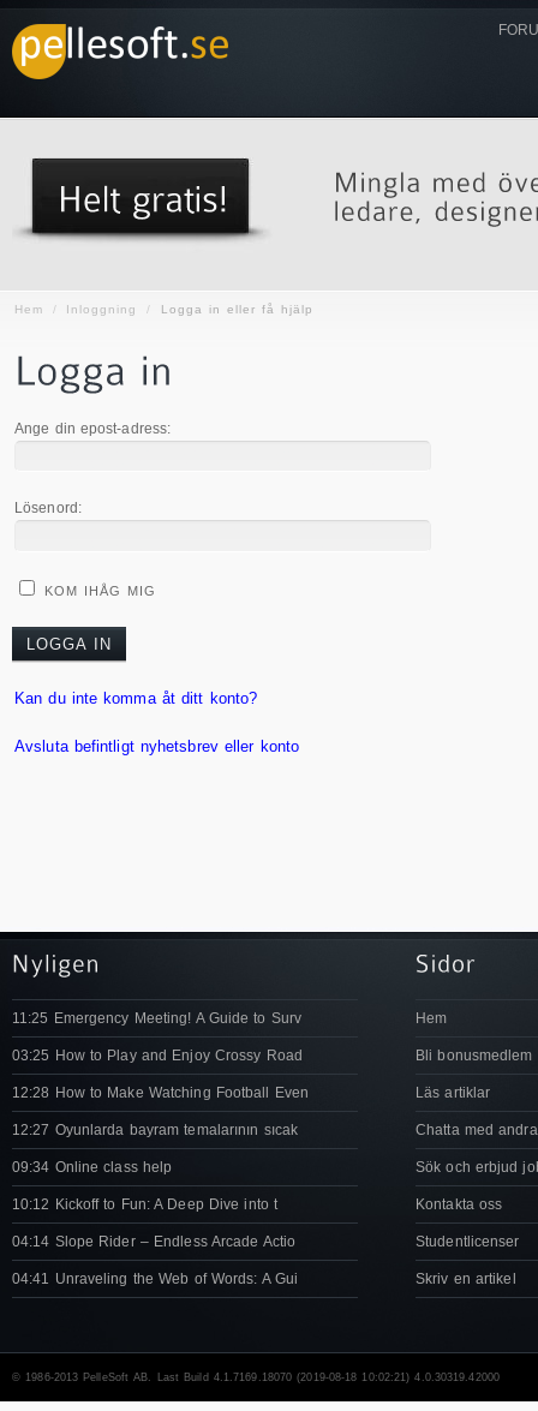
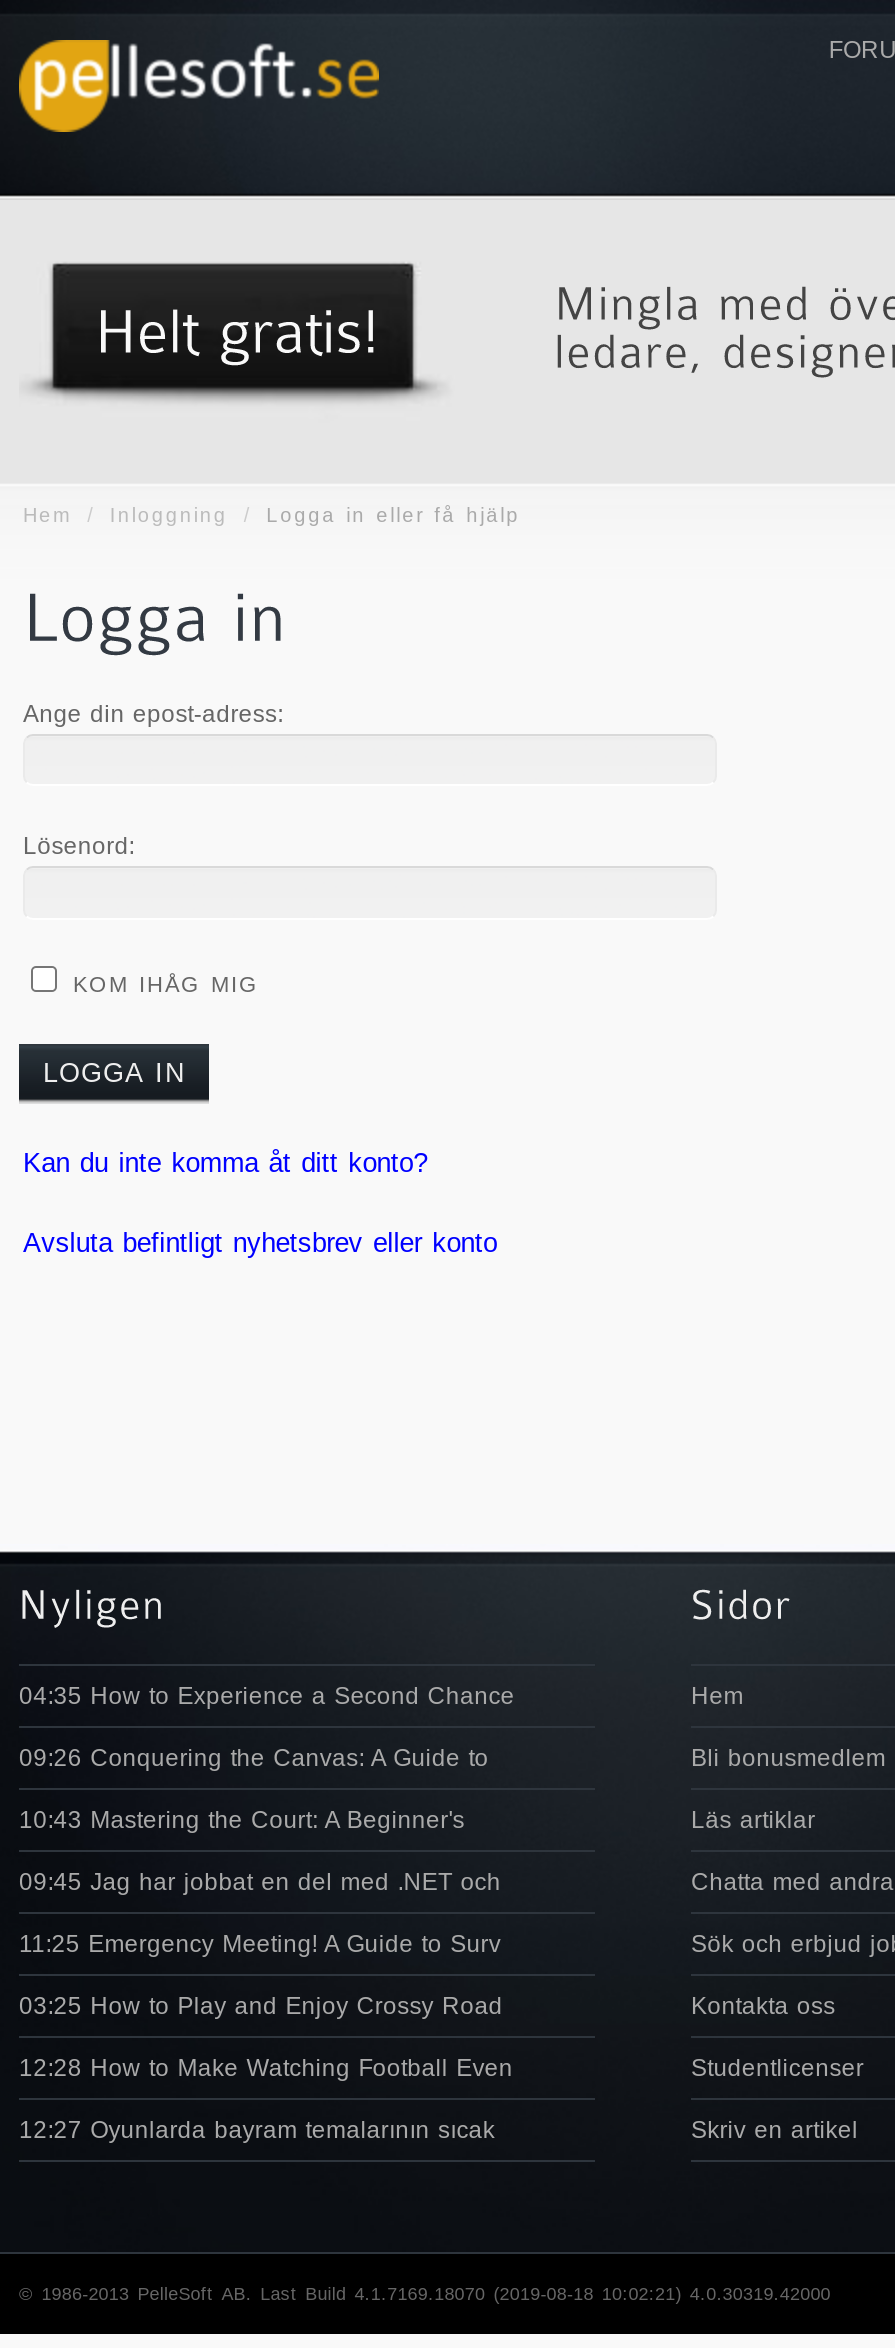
moved [12,1010,309,1138] -> [19,1930,513,2144]: 11:25 Emergency Meeting! A Guide to Surv | 03:25 How to Play and Enjoy Crossy Road | 12:28 How to Make Watching Football Even | 12:27 Oyunlarda bayram temalarının sıcak
none -> [19,1682,515,1896] 04:35 How to Experience a Second Chance | 09:26 Conquering the Canvas: A Guide to | 10:43 Mastering the Court: A Beginner's | 09:45 Jag har jobbat en del med .NET och
[12,1159,298,1287] 09:34 Online class help | 10:12 Kickoff to Fun: A Deep Dive into t | 04:14 Slope Rider – Endless Arcade Actio | 04:41 Unraveling the Web of Words: A Gui -> none

